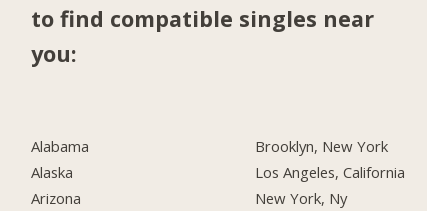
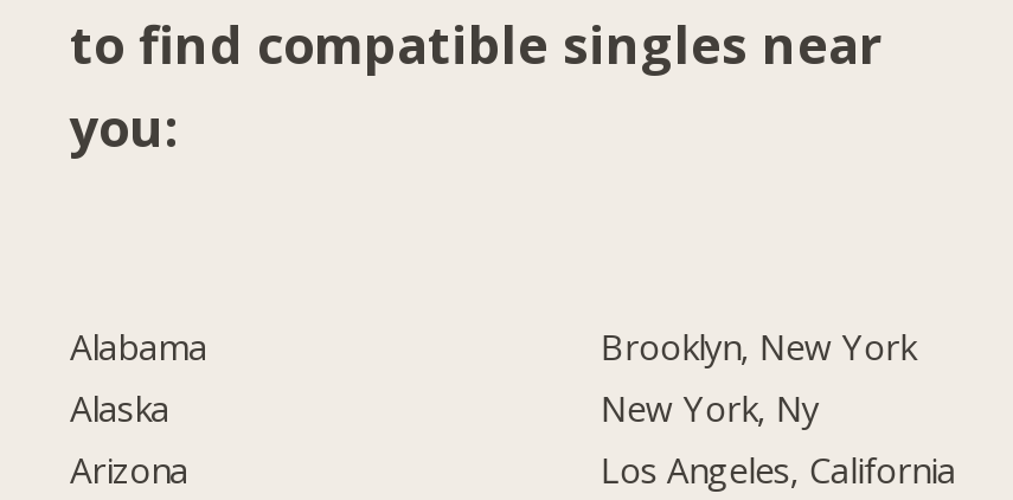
moved [255,162,405,182] -> [600,445,956,492]: Los Angeles, California
moved [255,188,347,208] -> [600,383,818,431]: New York, Ny

